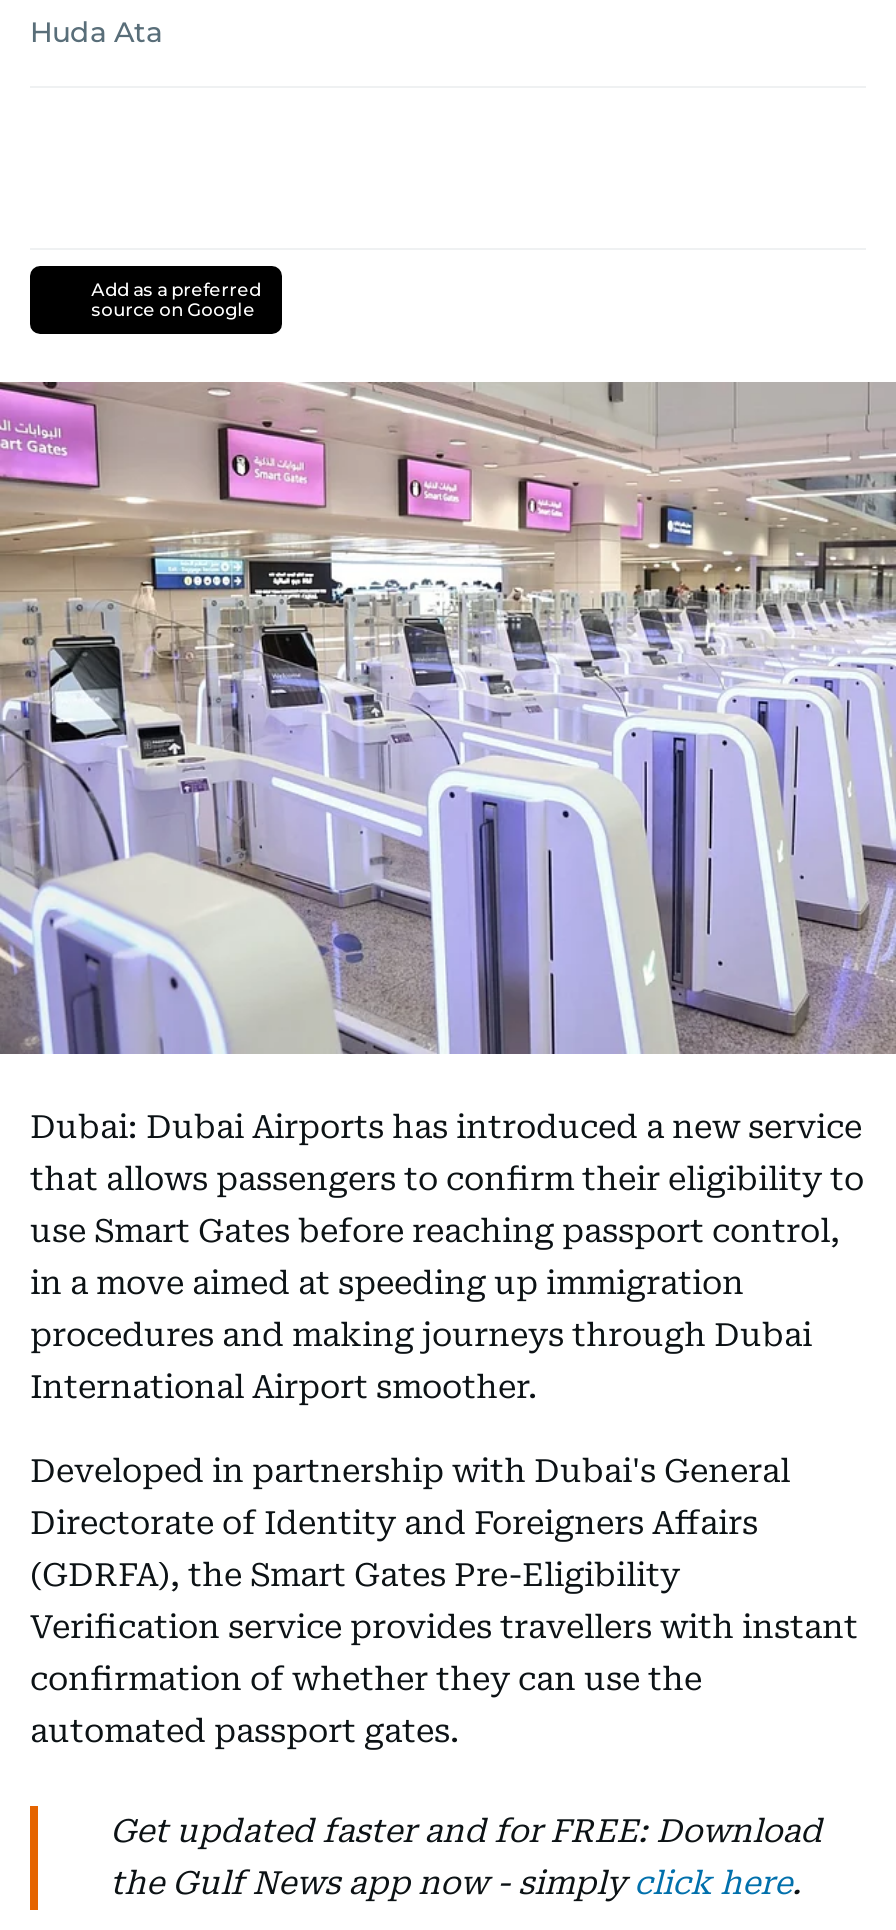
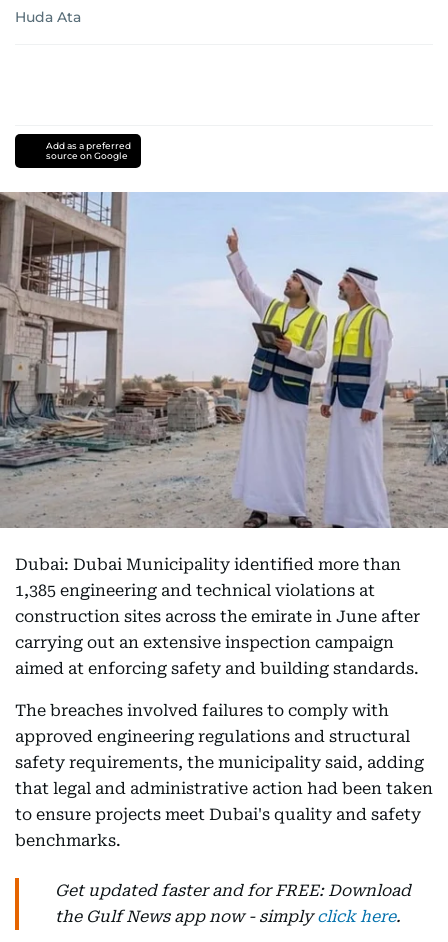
[6,380,890,1406] [image] | Dubai: Dubai Airports has introduced a new service | that allows passengers to confirm their eligibility to | use Smart Gates before reaching passport control, | in a move aimed at speeding up immigration | procedures and making journeys through Dubai | International Airport smoother. -> [3,192,445,678] [image] | Dubai: Dubai Municipality identified more than | 1,385 engineering and technical violations at | construction sites across the emirate in June after | carrying out an extensive inspection campaign | aimed at enforcing safety and building standards.
[30,1452,858,1750] Developed in partnership with Dubai's General | Directorate of Identity and Foreigners Affairs | (GDRFA), the Smart Gates Pre-Eligibility | Verification service provides travellers with instant | confirmation of whether they can use the | automated passport gates. -> [15,701,433,850] The breaches involved failures to comply with | approved engineering regulations and structural | safety requirements, the municipality said, adding | that legal and administrative action had been taken | to ensure projects meet Dubai's quality and safety | benchmarks.

